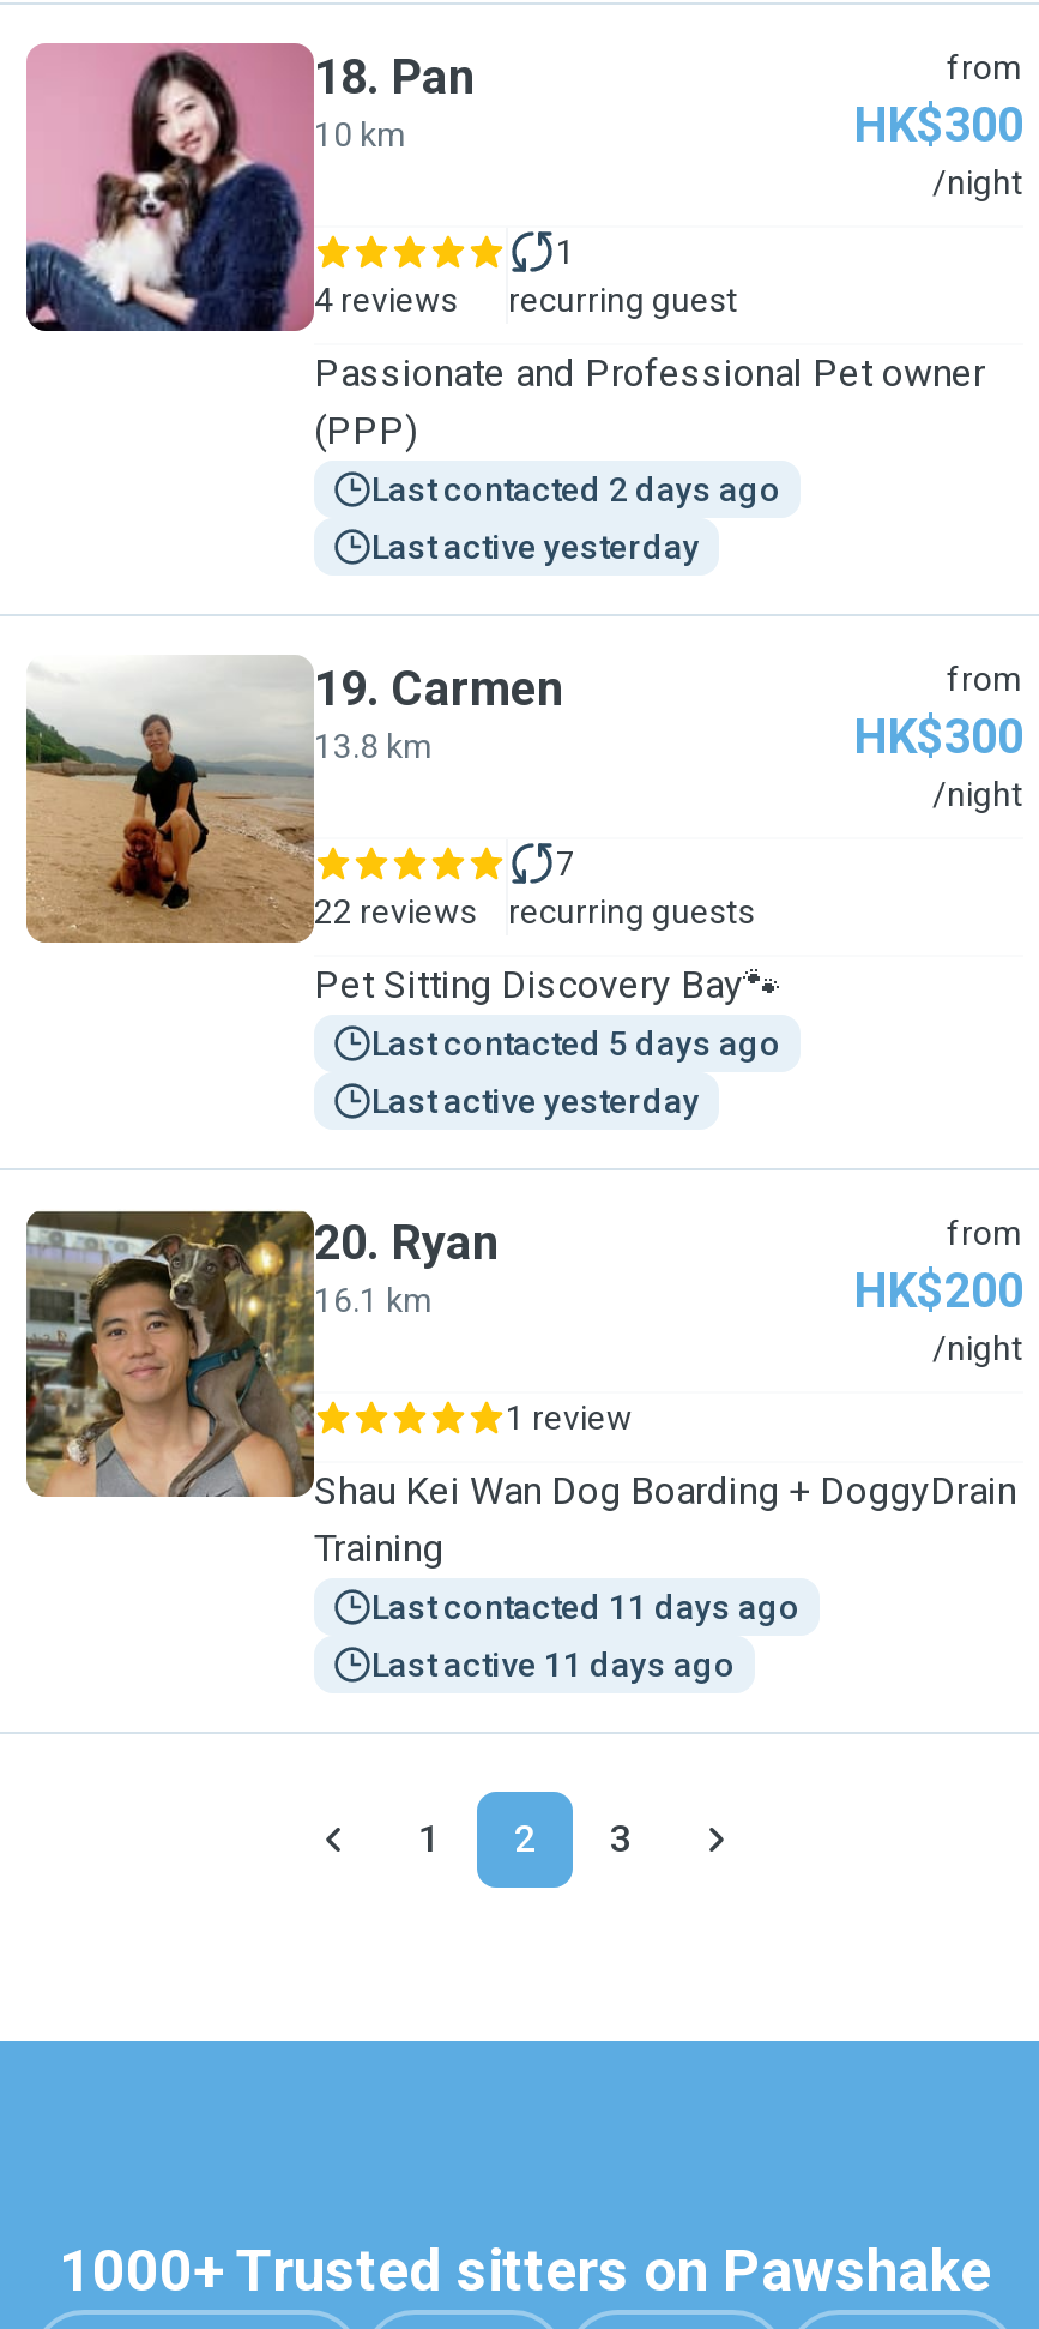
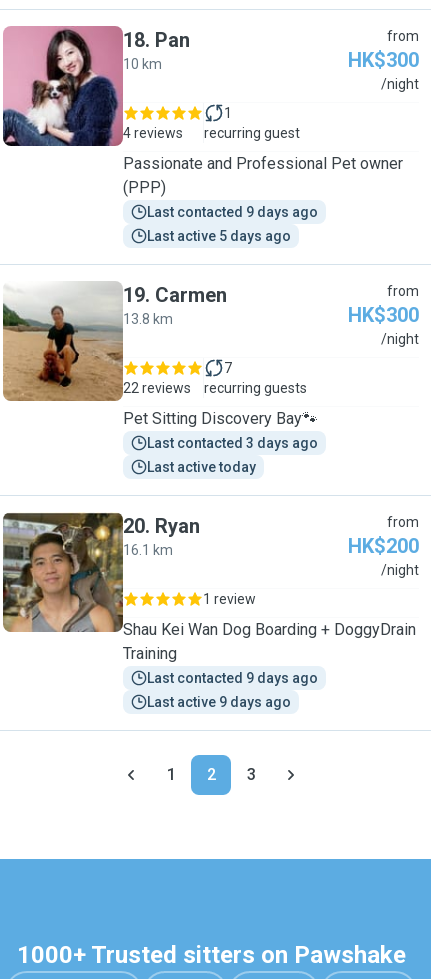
[371,470,781,508] Last contacted 2 days ago -> [147,204,318,220] Last contacted 9 days ago
[371,528,700,566] Last active yesterday -> [147,228,291,244] Last active 5 days ago
[371,1024,781,1063] Last contacted 5 days ago -> [147,435,318,451] Last contacted 3 days ago
[371,1082,700,1120] Last active yesterday -> [147,459,256,475] Last active today
[371,1588,801,1626] Last contacted 11 days ago -> [147,670,318,686] Last contacted 9 days ago
[371,1645,736,1684] Last active 11 days ago -> [147,694,291,710] Last active 9 days ago

